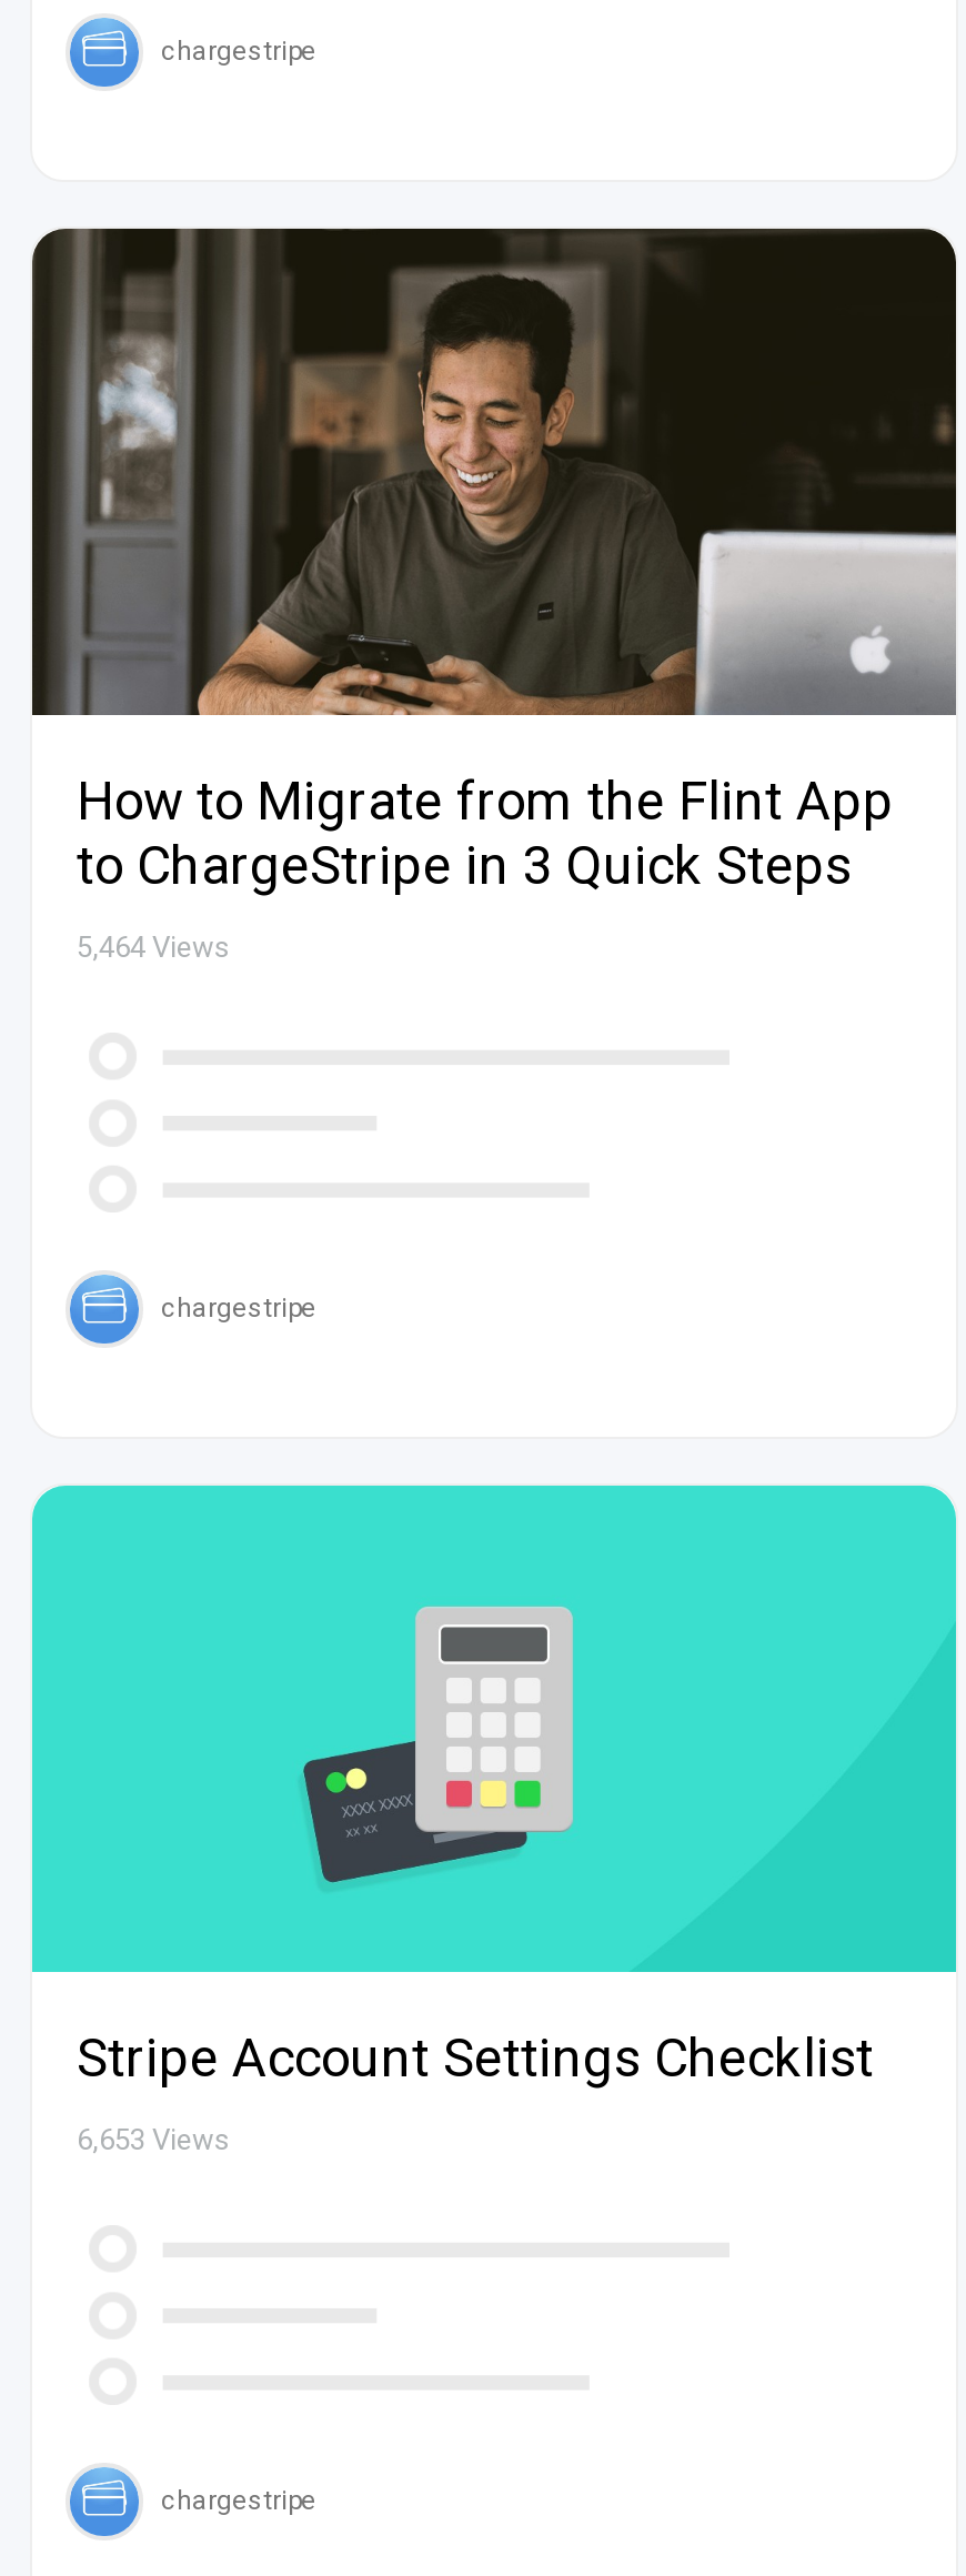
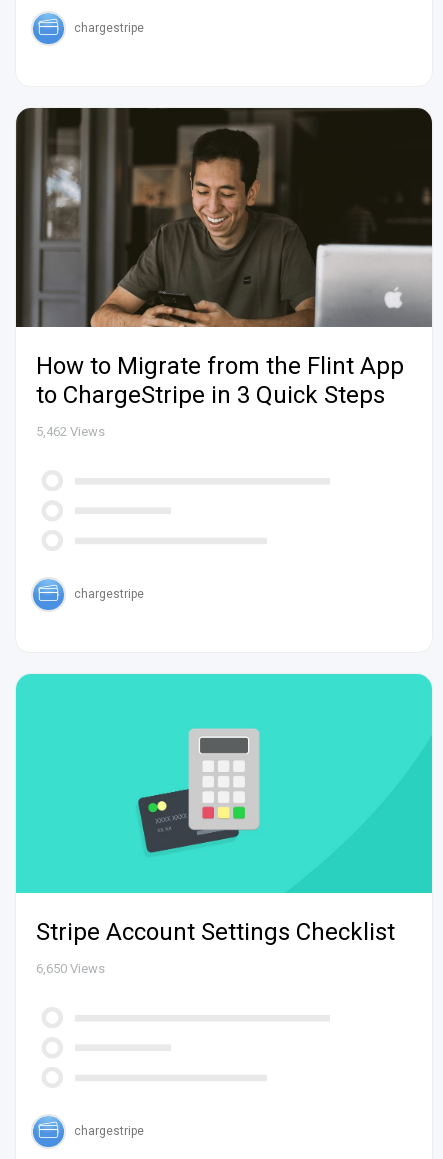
[77,930,230,963] 5,464 Views -> [36,424,105,439] 5,462 Views
[77,2122,230,2156] 6,653 Views -> [36,961,105,976] 6,650 Views

